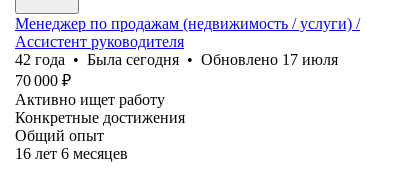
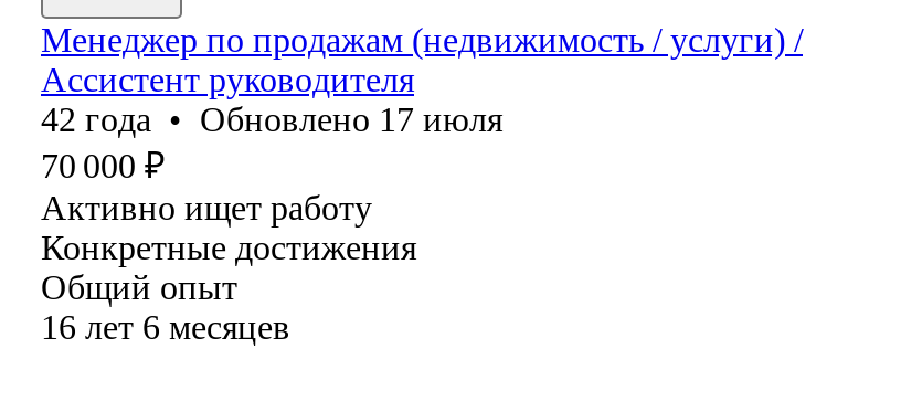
[15,51,338,68] 42 года • Была сегодня • Обновлено 17 июля -> [41,100,502,138] 42 года • Обновлено 17 июля

